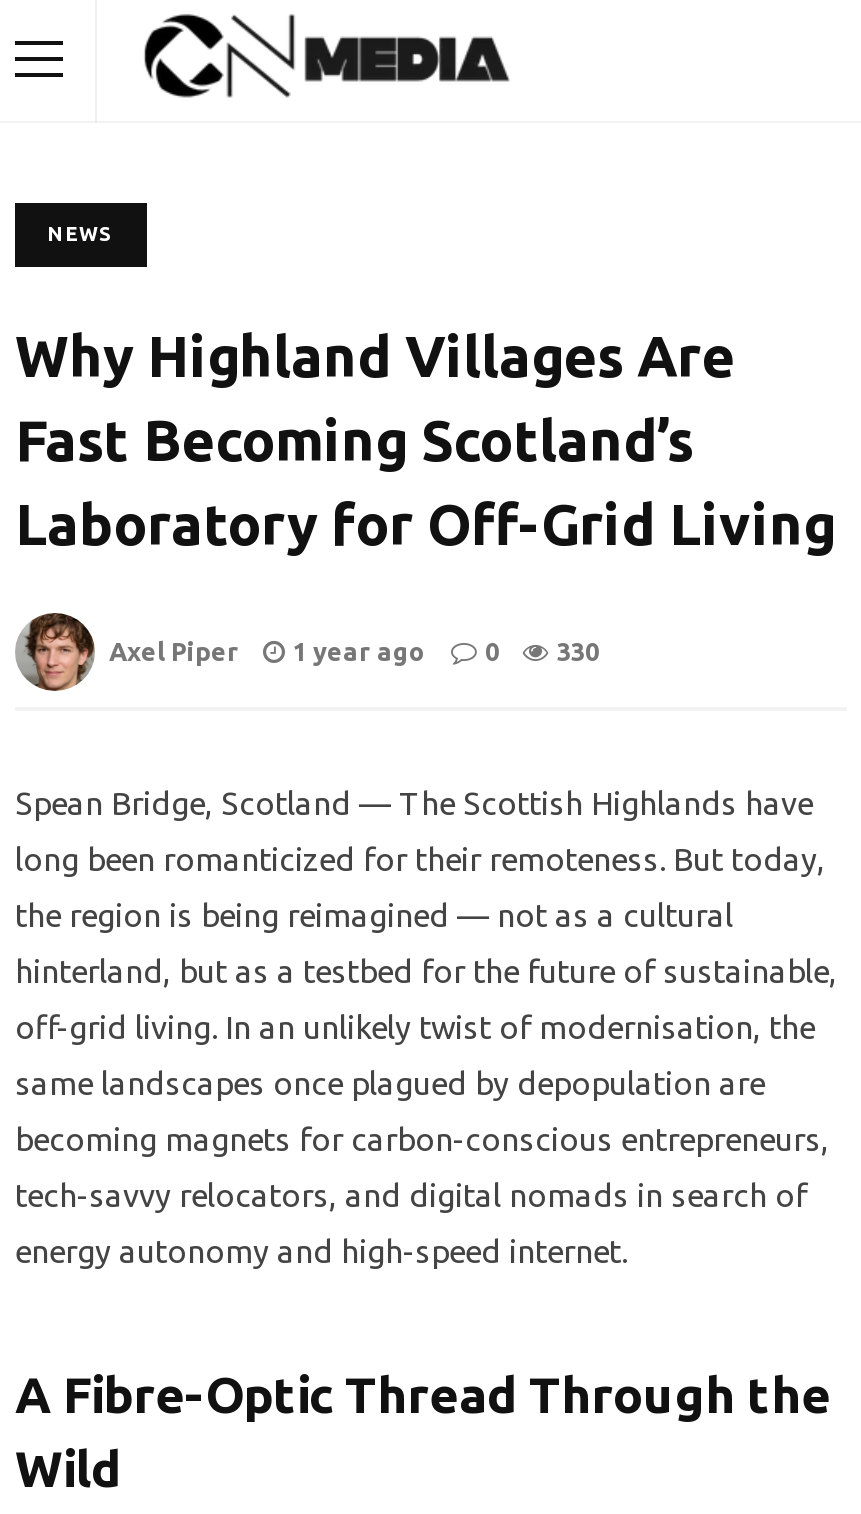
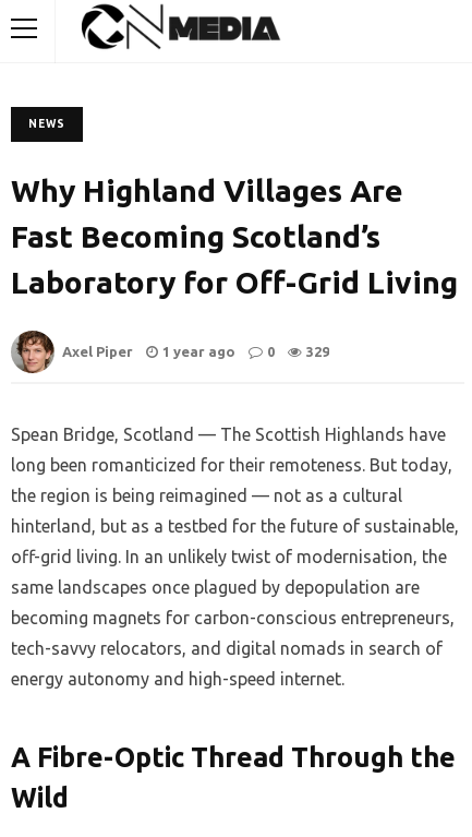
[557,637,599,665] 330 -> [306,344,329,359] 329

